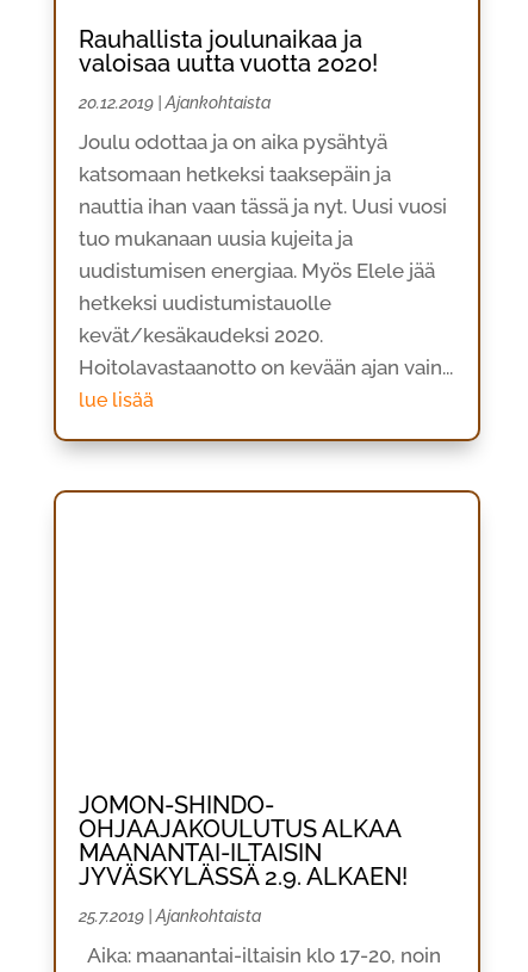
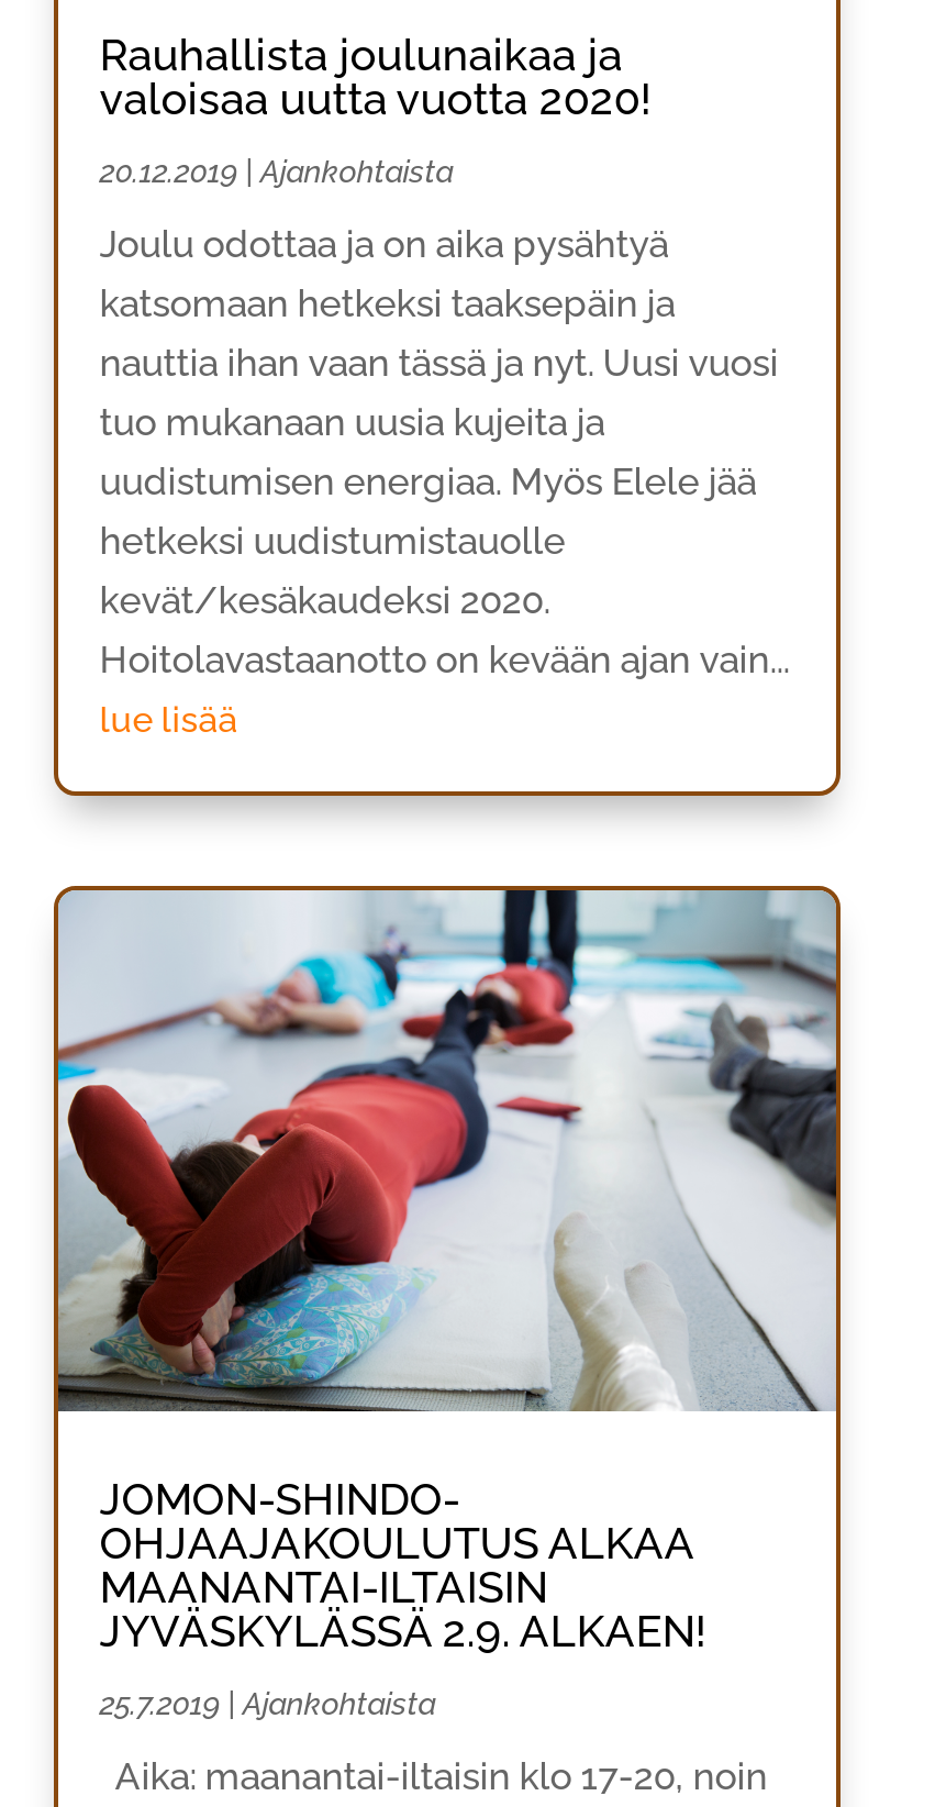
none -> [56,888,838,1414] [image]

